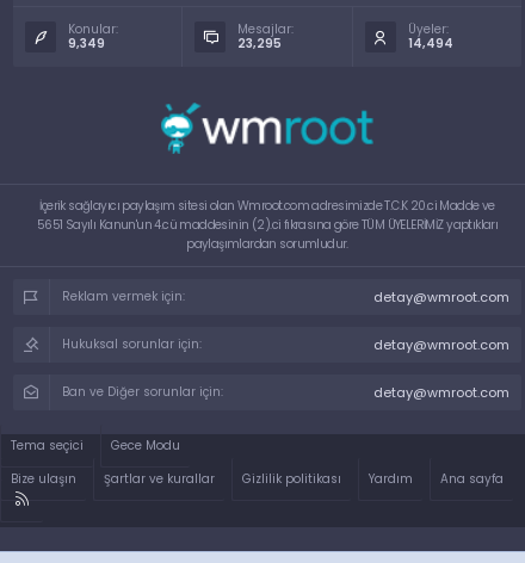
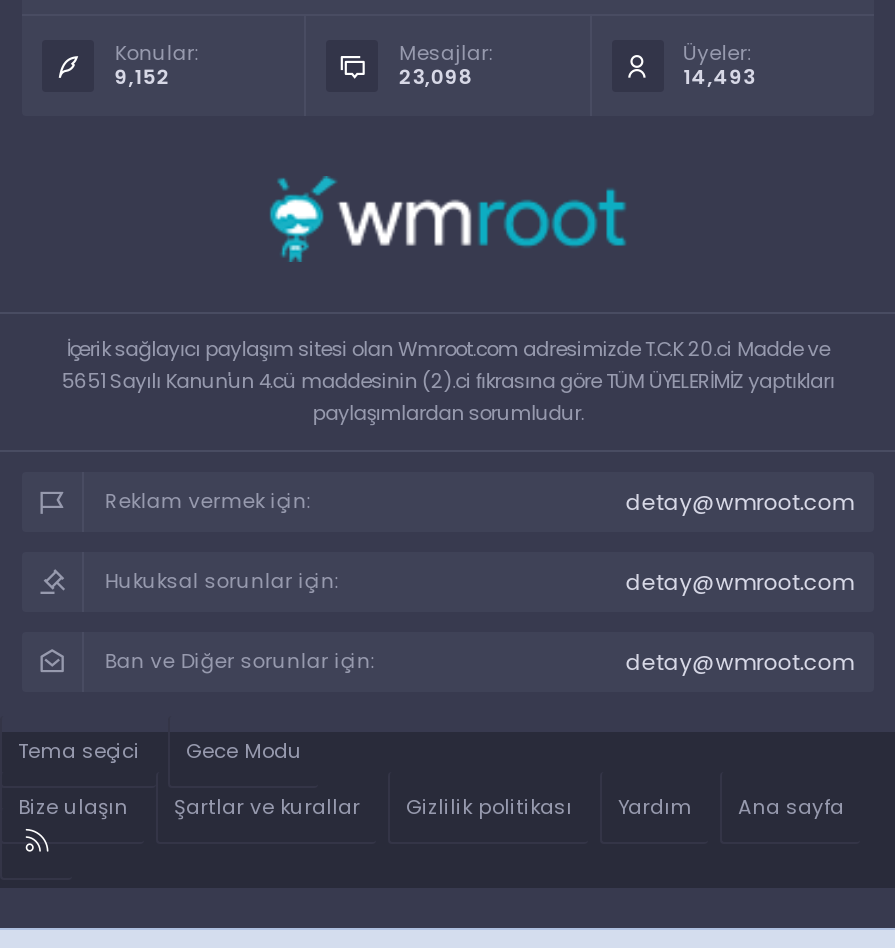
[68,35,105,53] 9,349 -> [114,62,170,92] 9,152
[238,35,282,53] 23,295 -> [399,62,473,92] 23,098
[408,35,453,53] 14,494 -> [683,62,755,92] 14,493

